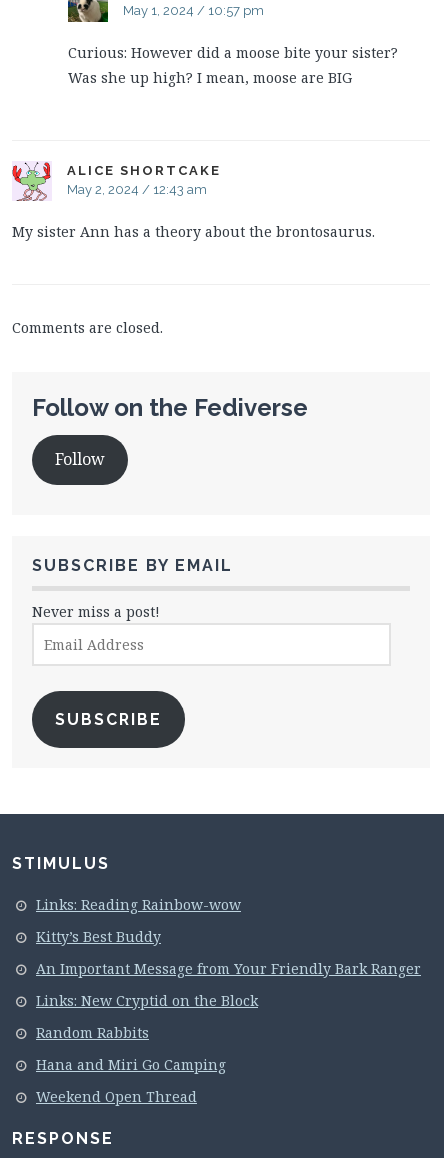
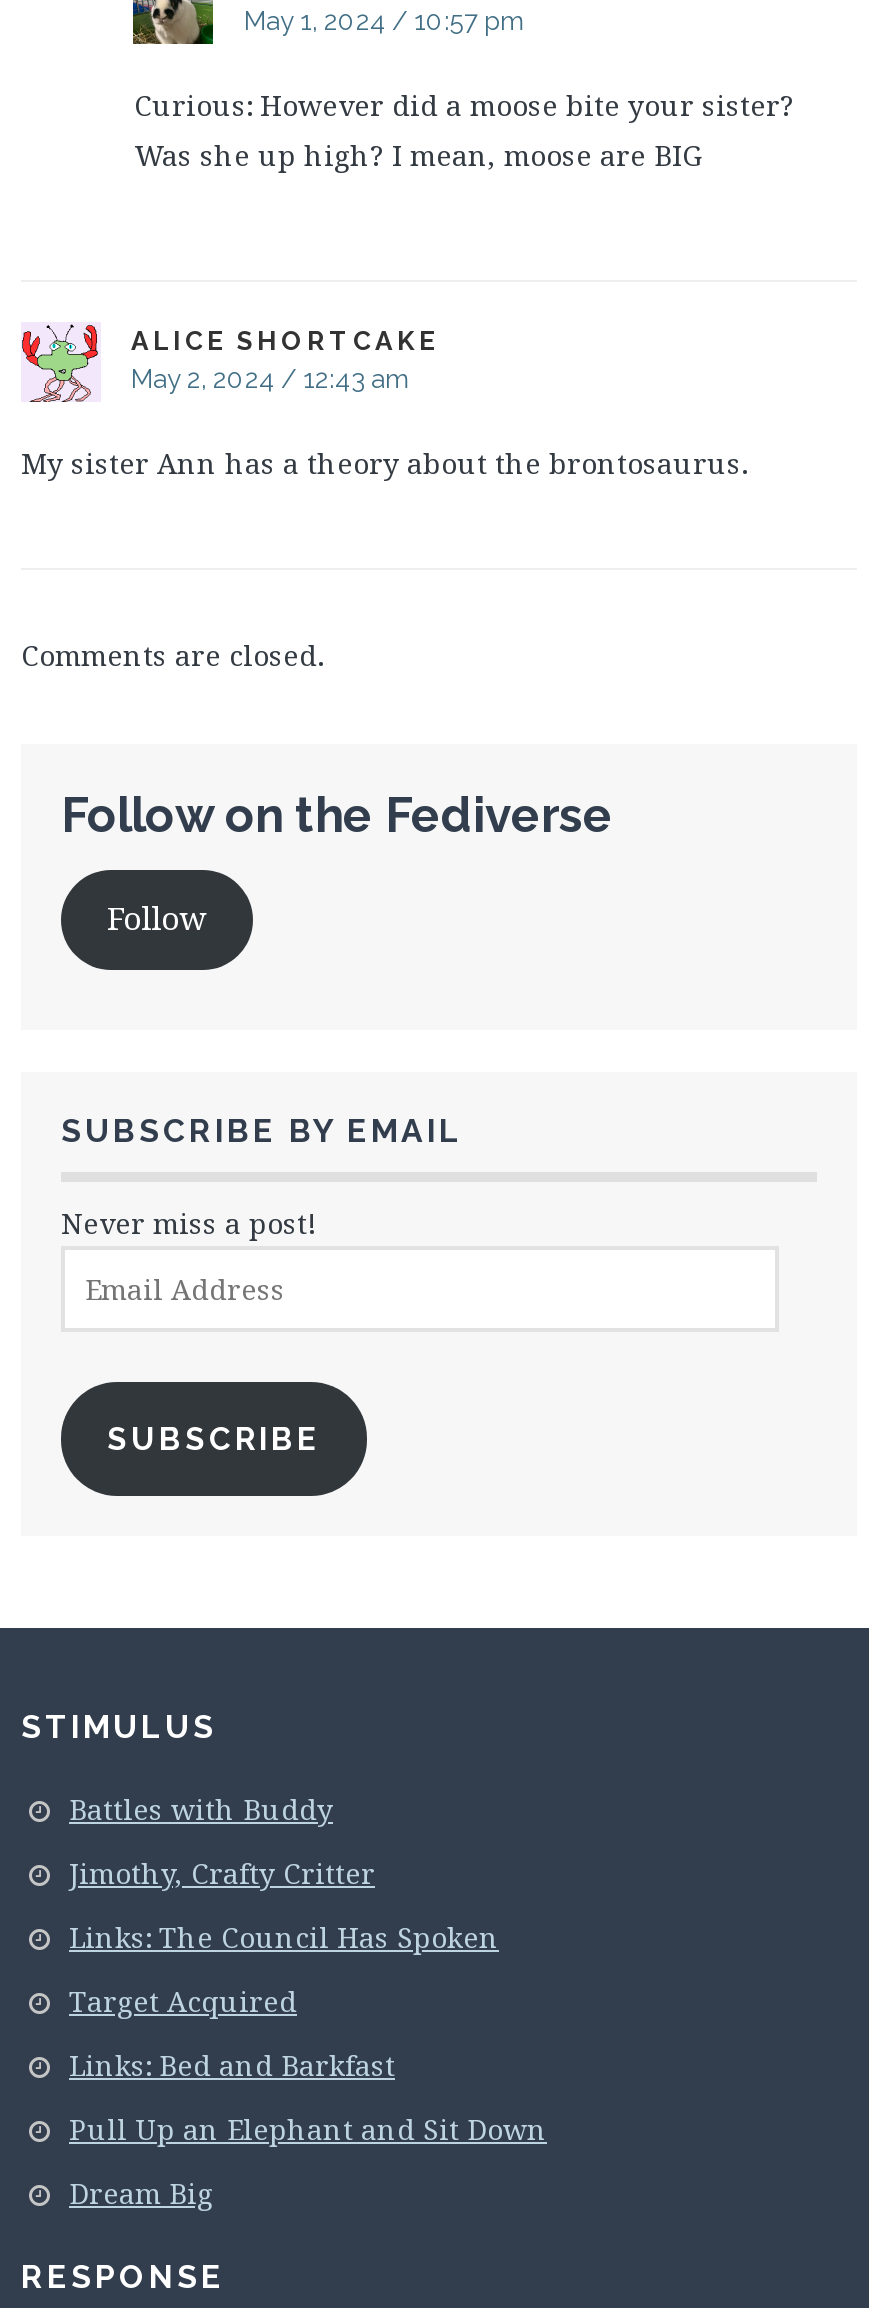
[36,895,241,914] Links: Reading Rainbow-wow -> [69,1790,333,1828] Battles with Buddy
[36,927,161,946] Kitty’s Best Buddy -> [69,1854,375,1892] Jimothy, Crafty Critter
[36,959,421,978] An Important Message from Your Friendly Bark Ranger -> [69,1918,499,1956] Links: The Council Has Spoken
[36,991,258,1010] Links: New Cryptid on the Block -> [69,1982,297,2020] Target Acquired
[36,1023,149,1042] Random Rabbits -> [69,2046,395,2084] Links: Bed and Barkfast
[36,1055,226,1074] Hana and Miri Go Camping -> [69,2110,547,2148] Pull Up an Elephant and Sit Down
[36,1087,197,1106] Weekend Open Thread -> [69,2174,213,2212] Dream Big

